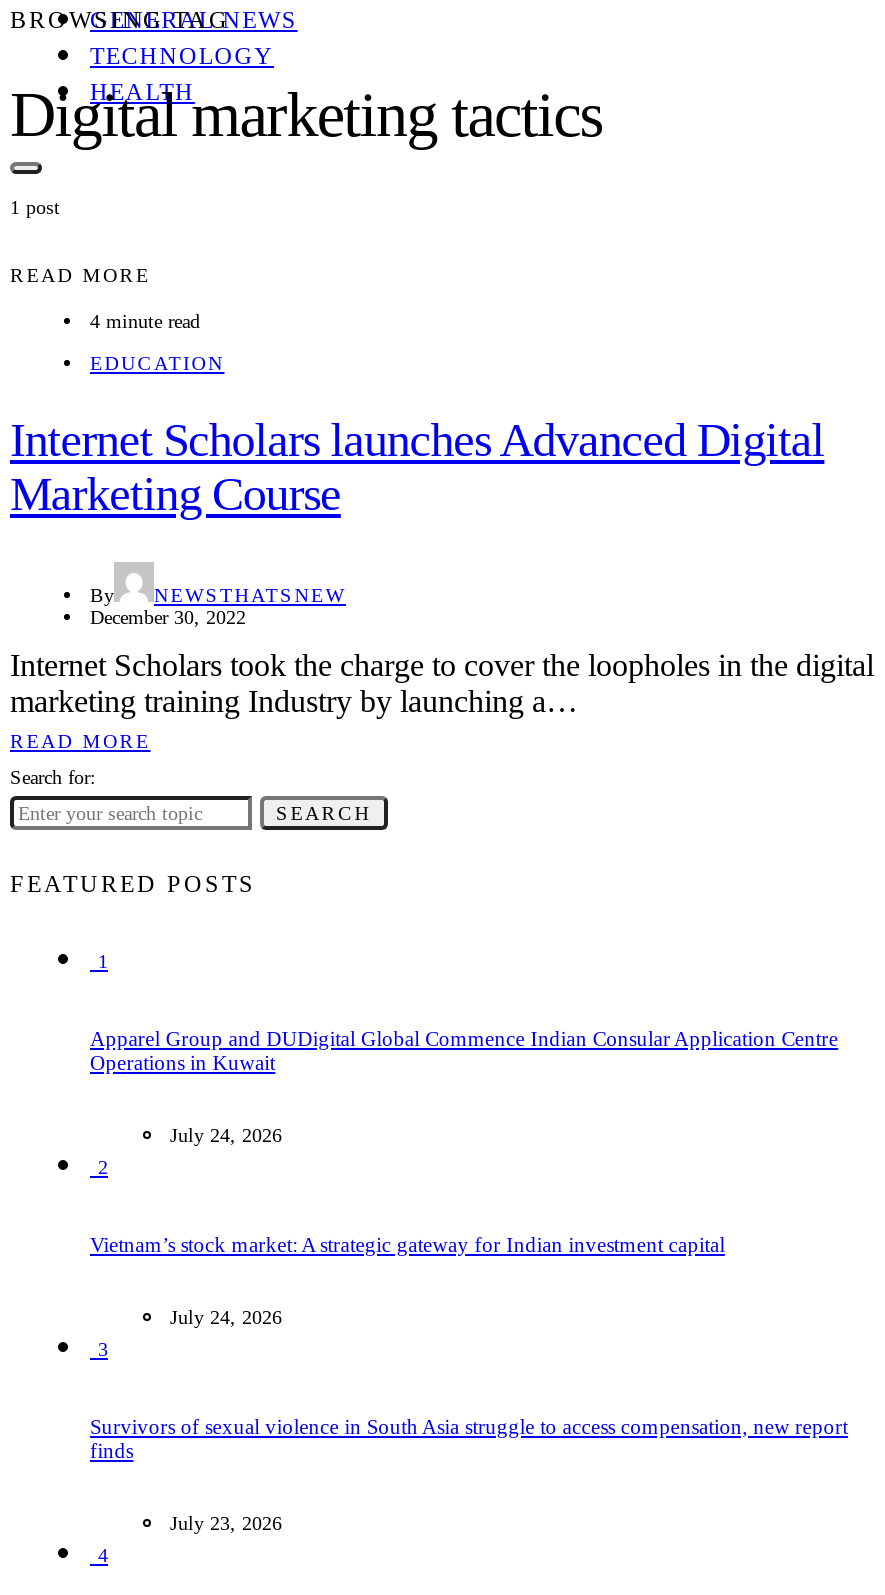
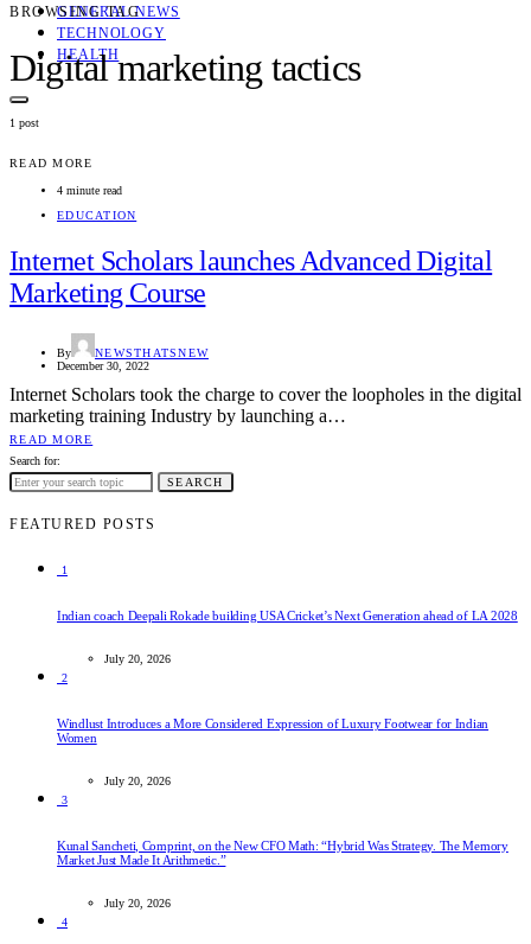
[90,1025,838,1073] Apparel Group and DUDigital Global Commence Indian Consular Application Centre | Operations in Kuwait -> [57,608,518,622] Indian coach Deepali Rokade building USA Cricket’s Next Generation ahead of LA 2028
[170,1123,282,1145] July 24, 2026 -> [104,652,171,665] July 20, 2026
[90,1231,725,1255] Vietnam’s stock market: A strategic gateway for Indian investment capital -> [57,716,488,744] Windlust Introduces a More Considered Expression of Luxury Footwear for Indian | Women
[170,1305,282,1327] July 24, 2026 -> [104,774,171,787] July 20, 2026
[90,1413,848,1461] Survivors of sexual violence in South Asia struggle to access compensation, new report | finds -> [57,838,508,866] Kunal Sancheti, Comprint, on the New CFO Math: “Hybrid Was Strategy. The Memory | Market Just Made It Arithmetic.”
[170,1511,282,1533] July 23, 2026 -> [104,896,171,909] July 20, 2026

